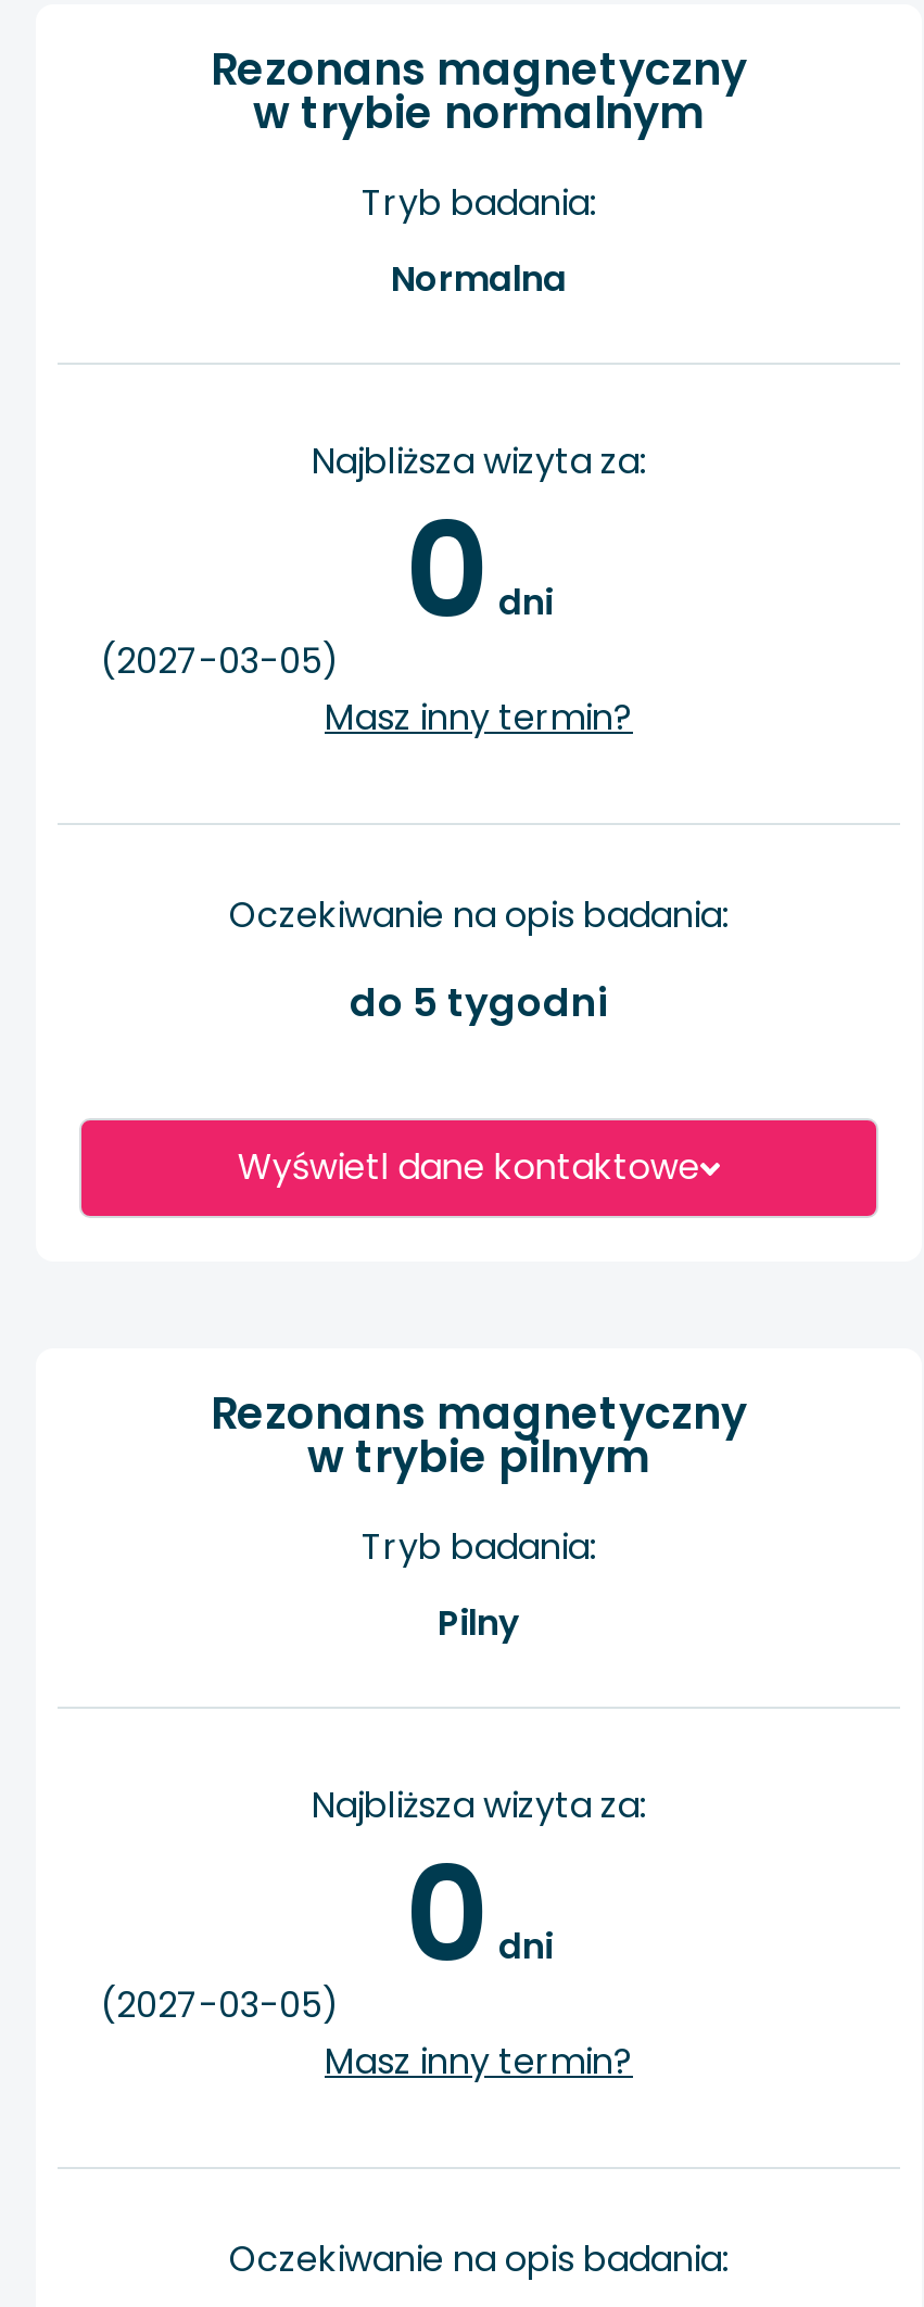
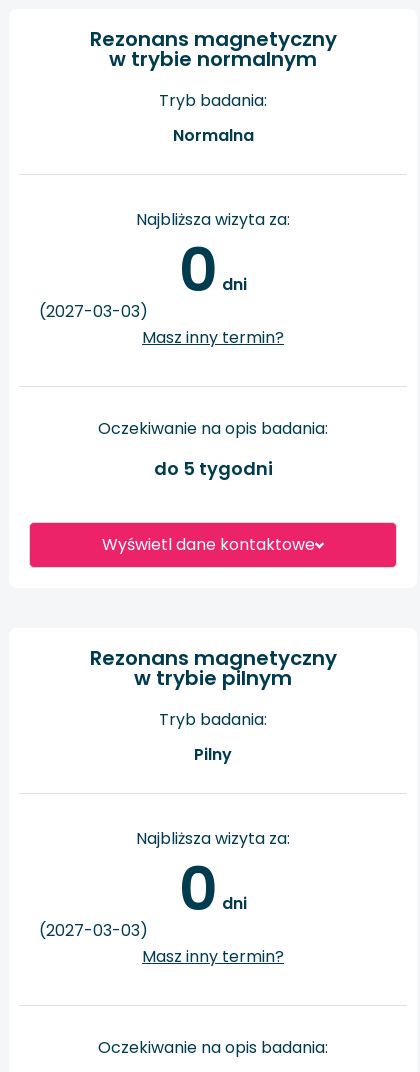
[101,636,340,686] (2027-03-05) -> [39,300,148,323] (2027-03-03)
[101,1979,340,2029] (2027-03-05) -> [39,919,148,942] (2027-03-03)

